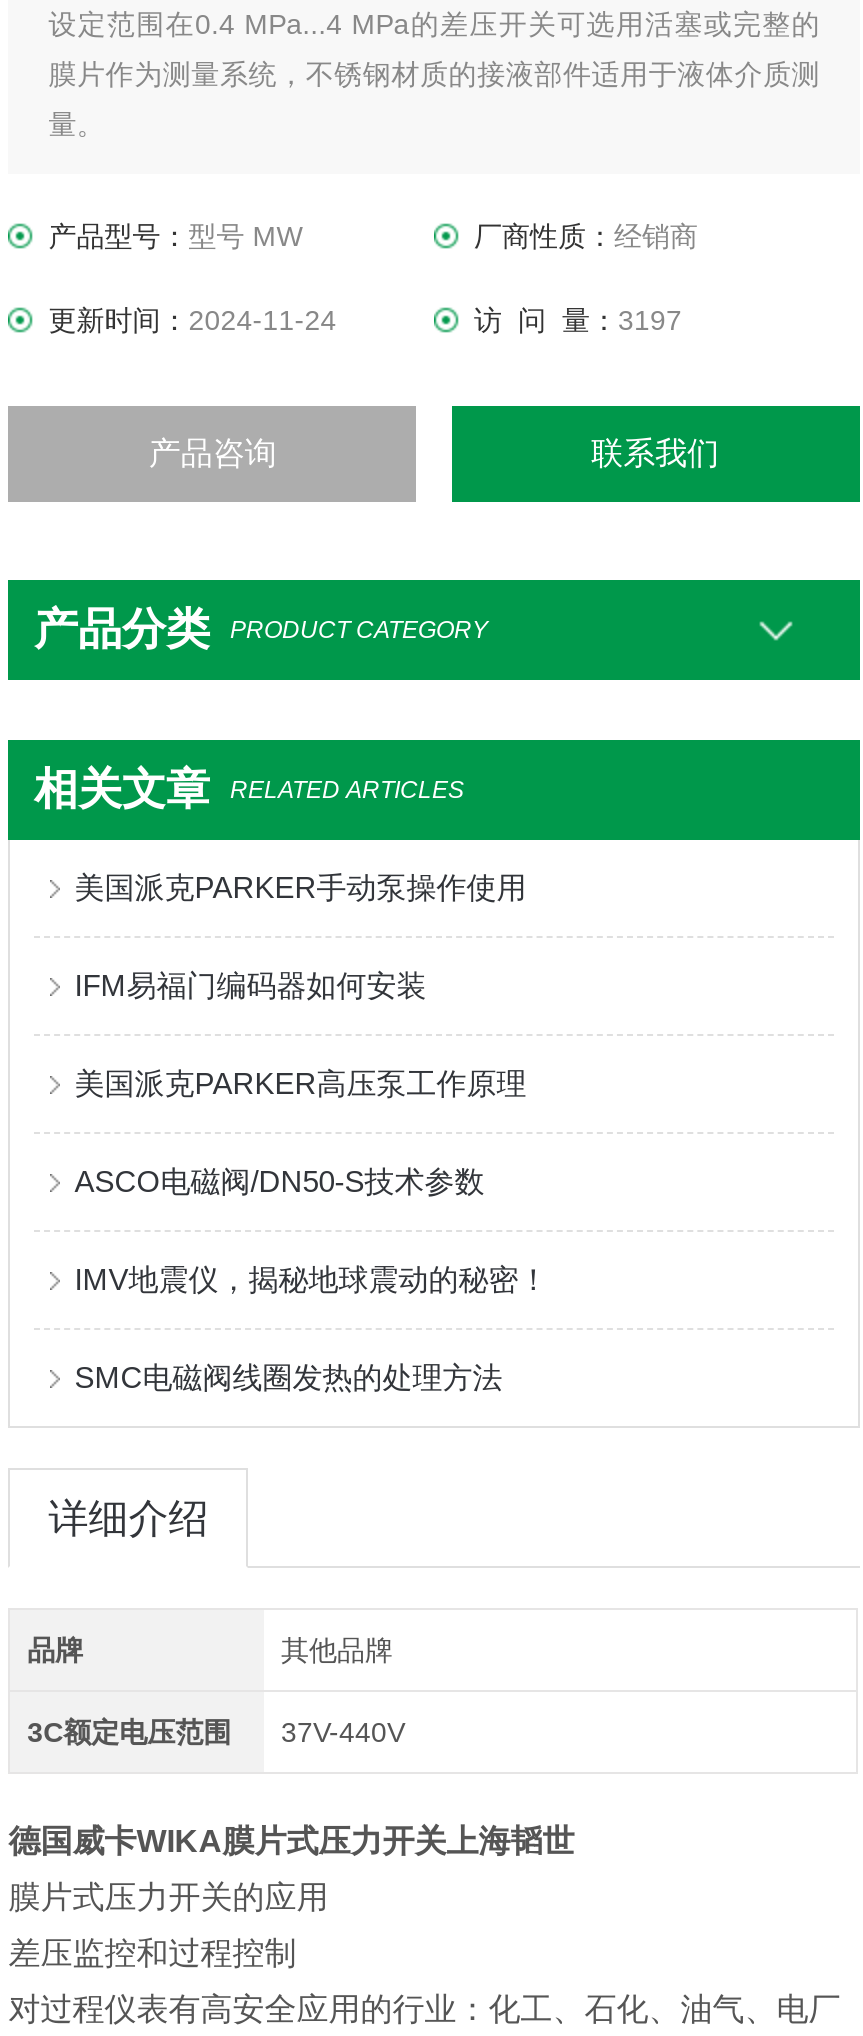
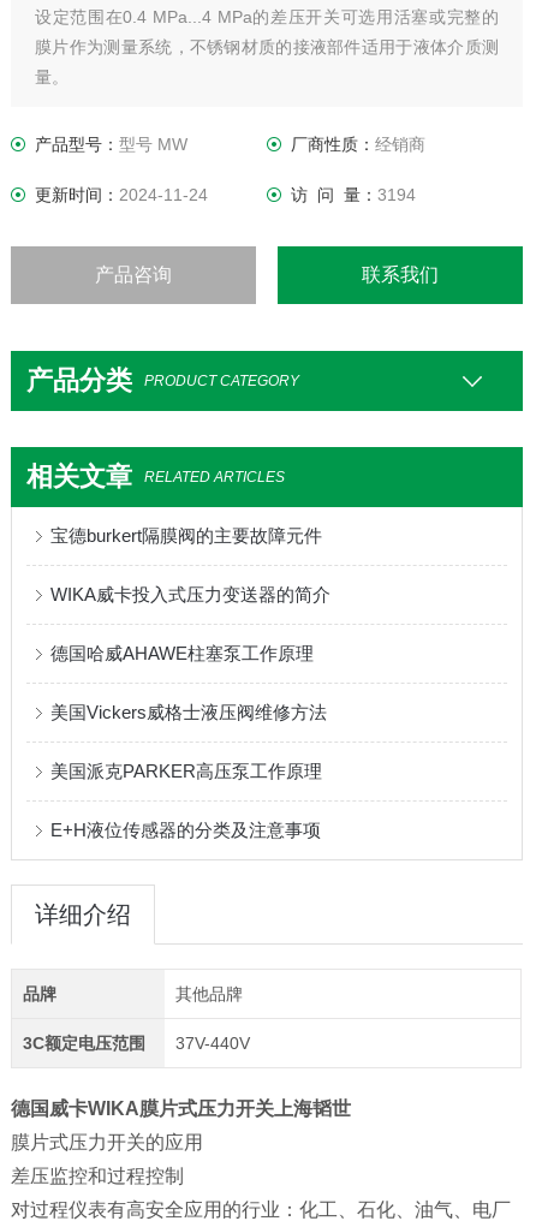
[474,305,682,337] 访 问 量：3197 -> [291,185,416,205] 访 问 量：3194
[74,871,526,1003] 美国派克PARKER手动泵操作使用 | IFM易福门编码器如何安装 -> [51,526,331,723] 宝德burkert隔膜阀的主要故障元件 | WIKA威卡投入式压力变送器的简介 | 德国哈威AHAWE柱塞泵工作原理 | 美国Vickers威格士液压阀维修方法
moved [74,1067,526,1101] -> [51,761,322,782]: 美国派克PARKER高压泵工作原理
[74,1165,548,1395] ASCO电磁阀/DN50-S技术参数 | IMV地震仪，揭秘地球震动的秘密！ | SMC电磁阀线圈发热的处理方法 -> [51,820,321,840] E+H液位传感器的分类及注意事项

